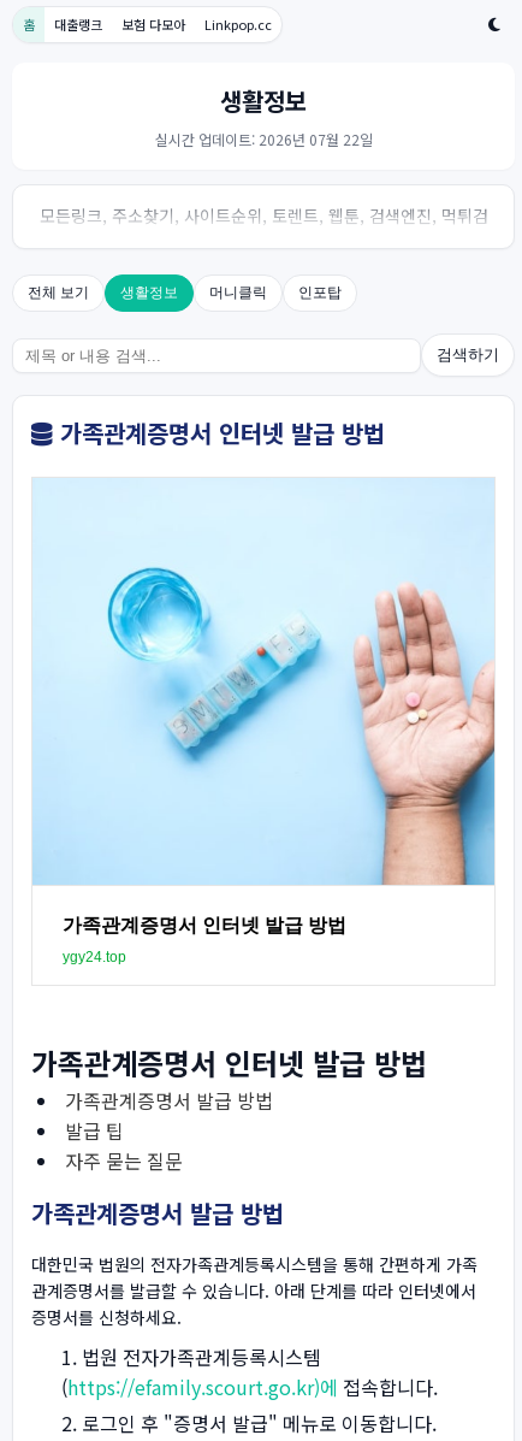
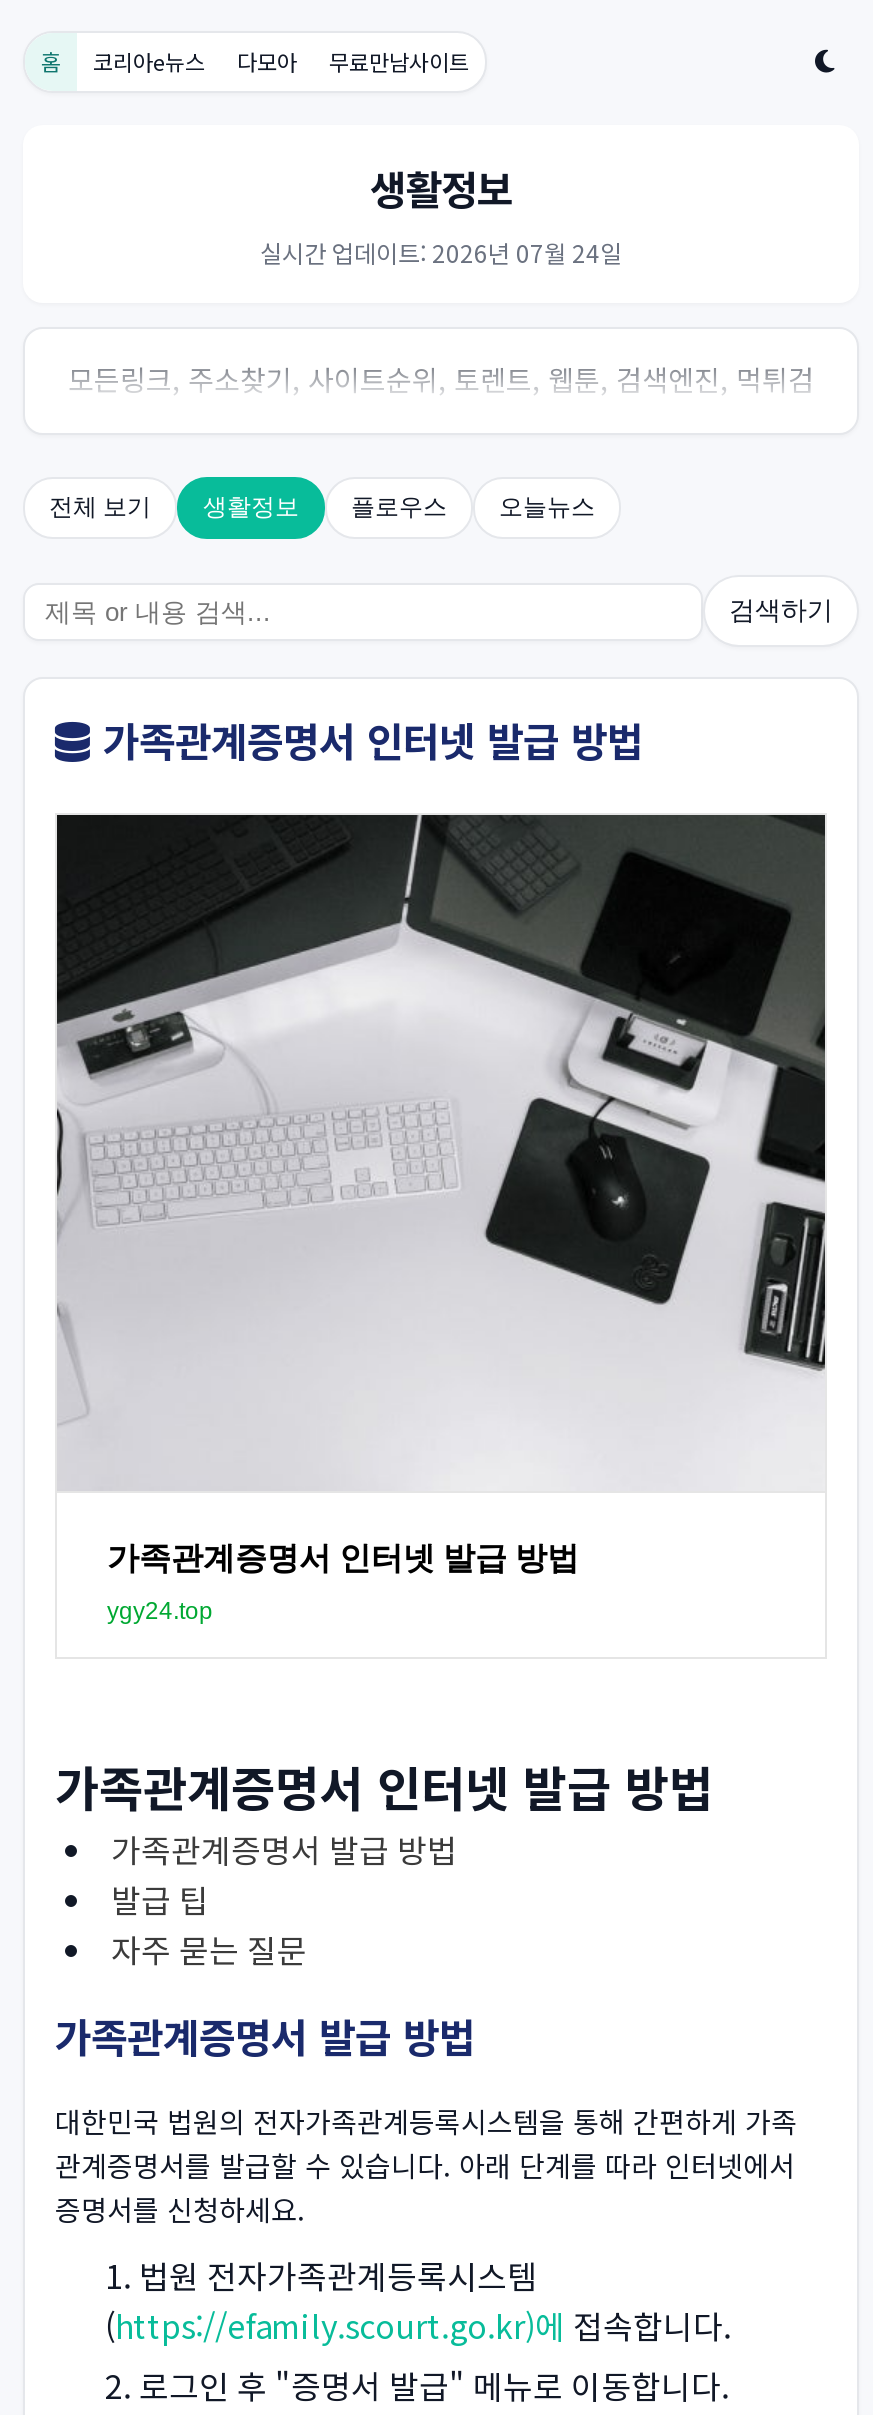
[54,14,272,34] 대출랭크 | 보험 다모아 | Linkpop.cc -> [93,45,469,77] 코리아e뉴스 | 다모아 | 무료만남사이트
[155,129,372,149] 실시간 업데이트: 2026년 07월 22일 -> [260,235,622,269] 실시간 업데이트: 2026년 07월 24일
[209,284,342,301] 머니클릭 | 인포탑 -> [351,493,595,521] 플로우스 | 오늘뉴스
[32,478,496,886] [image] -> [55,813,827,1491] [image]

